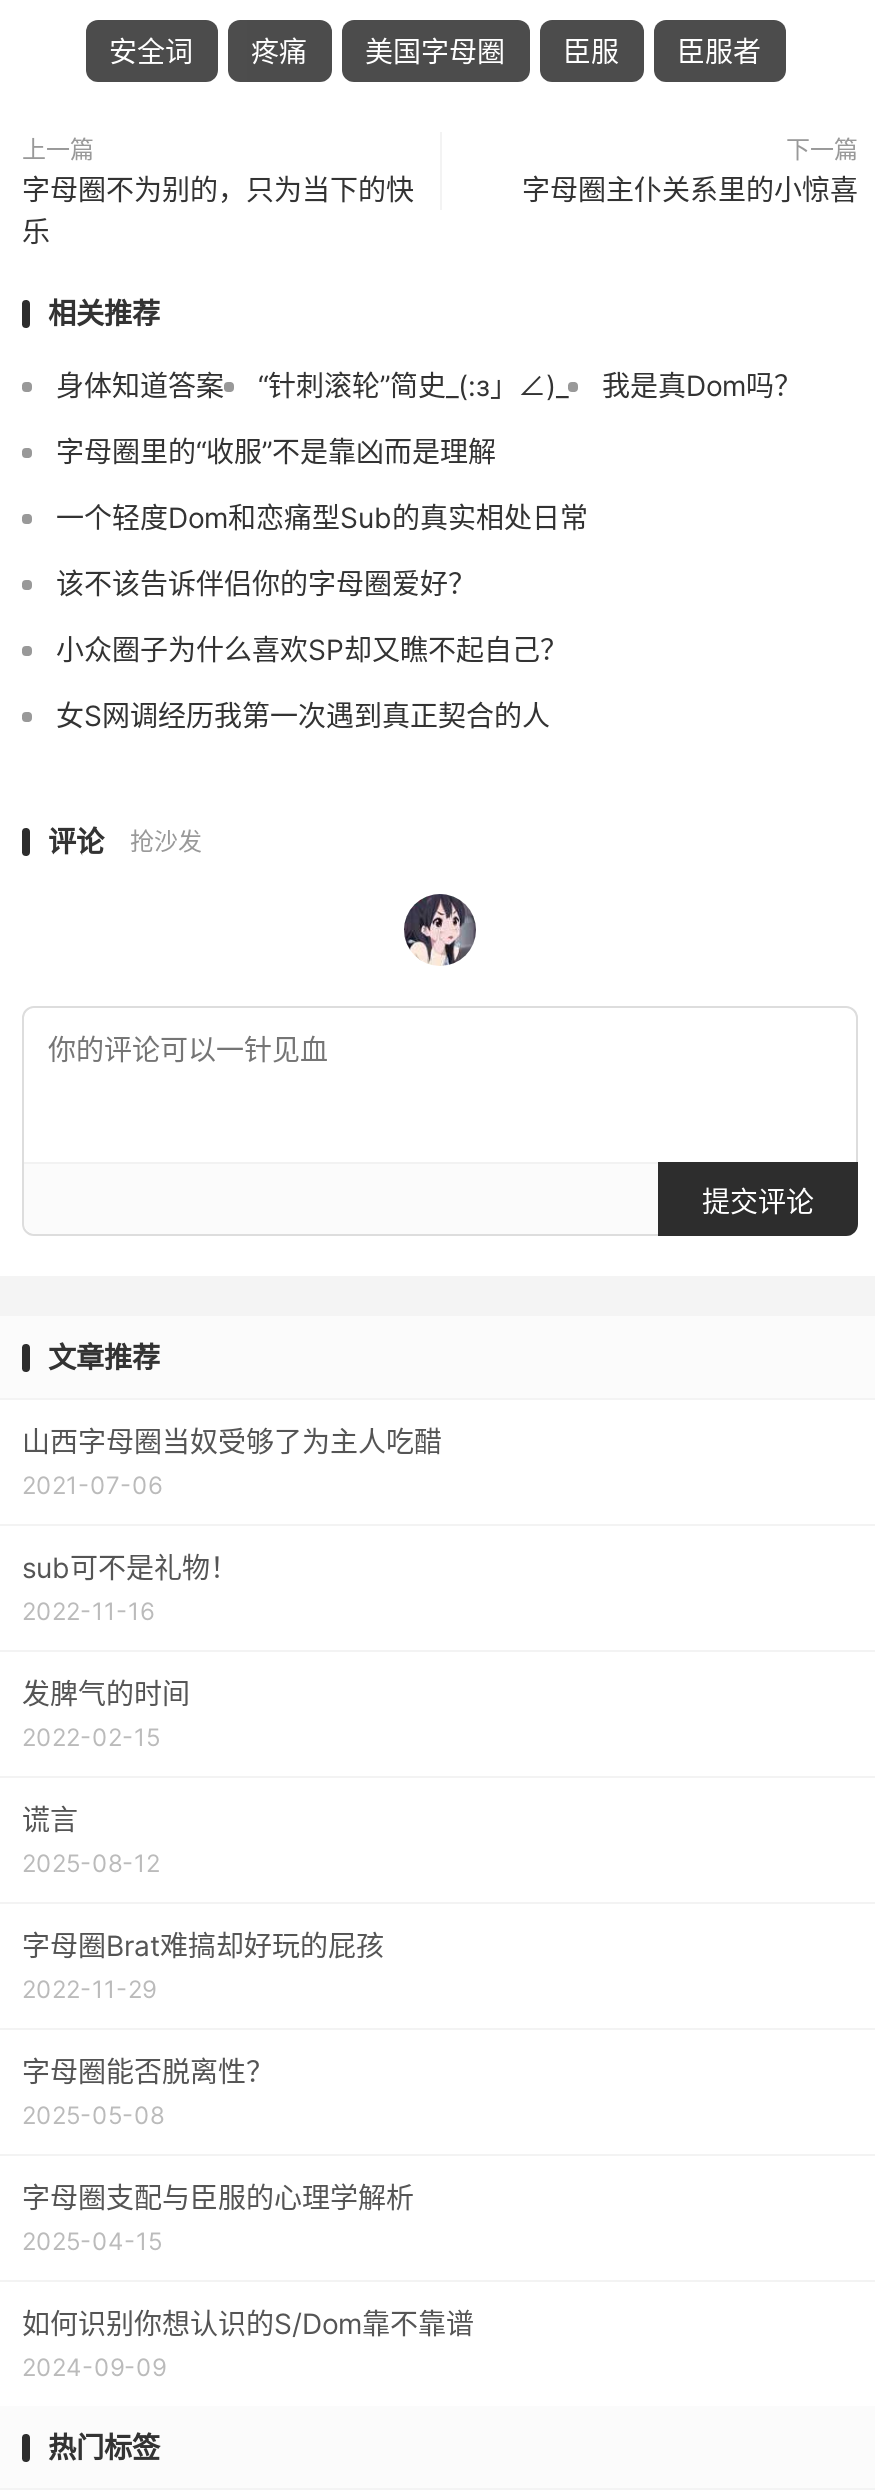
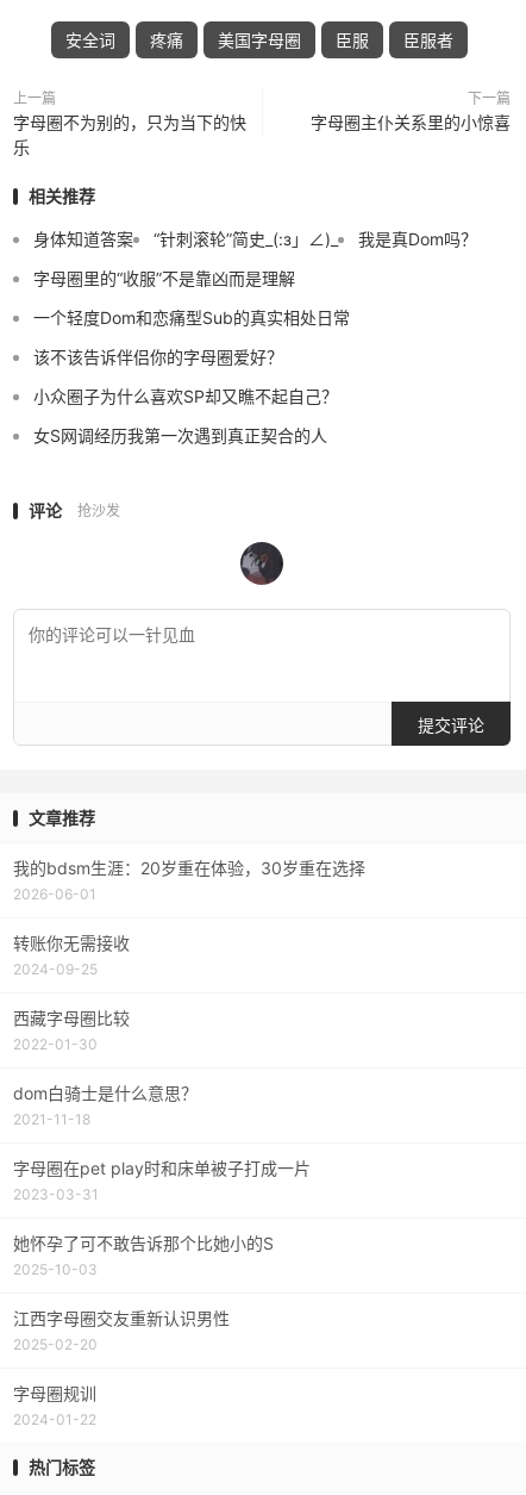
[406,900,476,966] [image] -> [242,547,282,586] [image]
[22,1424,442,1500] 山西字母圈当奴受够了为主人吃醋 | 2021-07-06 -> [13,858,365,903] 我的bdsm生涯：20岁重在体验，30岁重在选择 | 2026-06-01
[22,1550,238,1626] sub可不是礼物！ | 2022-11-16 -> [13,933,130,978] 转账你无需接收 | 2024-09-25
[22,1676,190,1752] 发脾气的时间 | 2022-02-15 -> [13,1008,130,1053] 西藏字母圈比较 | 2022-01-30
[22,1802,160,1878] 谎言 | 2025-08-12 -> [13,1083,198,1128] dom白骑士是什么意思？ | 2021-11-18
[22,1928,384,2004] 字母圈Brat难搞却好玩的屁孩 | 2022-11-29 -> [13,1158,311,1203] 字母圈在pet play时和床单被子打成一片 | 2023-03-31
[22,2054,274,2130] 字母圈能否脱离性？ | 2025-05-08 -> [13,1233,274,1278] 她怀孕了可不敢告诉那个比她小的S | 2025-10-03
[22,2180,414,2256] 字母圈支配与臣服的心理学解析 | 2025-04-15 -> [13,1308,230,1353] 江西字母圈交友重新认识男性 | 2025-02-20
[22,2306,474,2382] 如何识别你想认识的S/Dom靠不靠谱 | 2024-09-09 -> [13,1383,96,1429] 字母圈规训 | 2024-01-22

